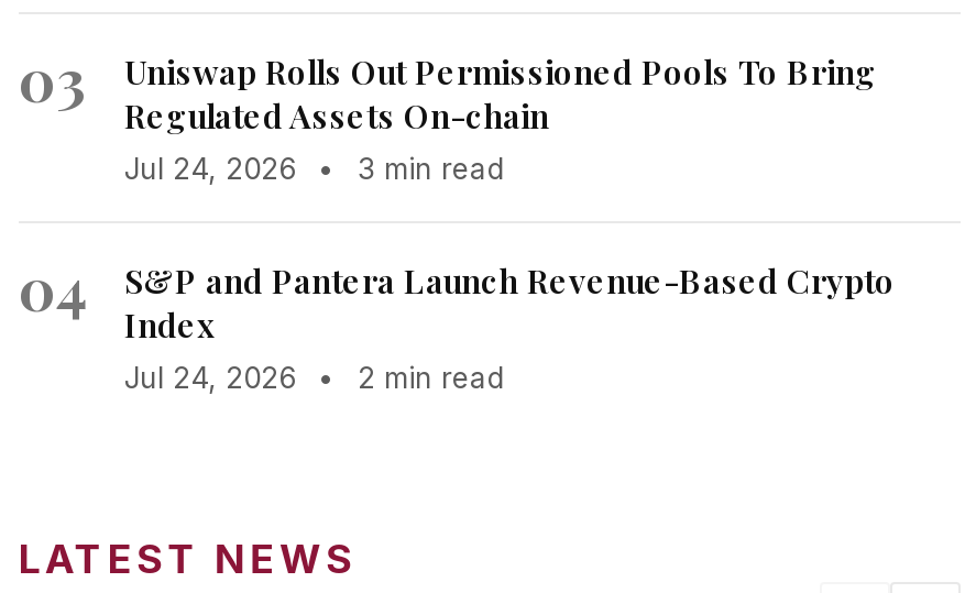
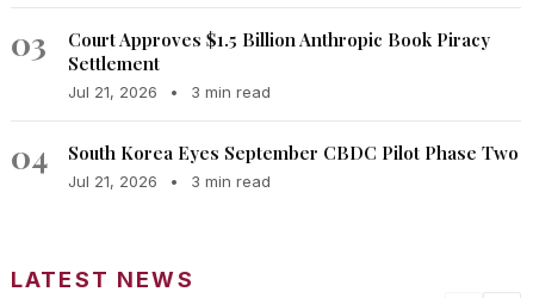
[124,50,877,187] Uniswap Rolls Out Permissioned Pools To Bring | Regulated Assets On-chain | Jul 24, 2026 • 3 min read -> [68,28,490,102] Court Approves $1.5 Billion Anthropic Book Piracy | Settlement | Jul 21, 2026 • 3 min read
[124,259,895,396] S&P and Pantera Launch Revenue-Based Crypto | Index | Jul 24, 2026 • 2 min read -> [68,141,519,191] South Korea Eyes September CBDC Pilot Phase Two | Jul 21, 2026 • 3 min read

